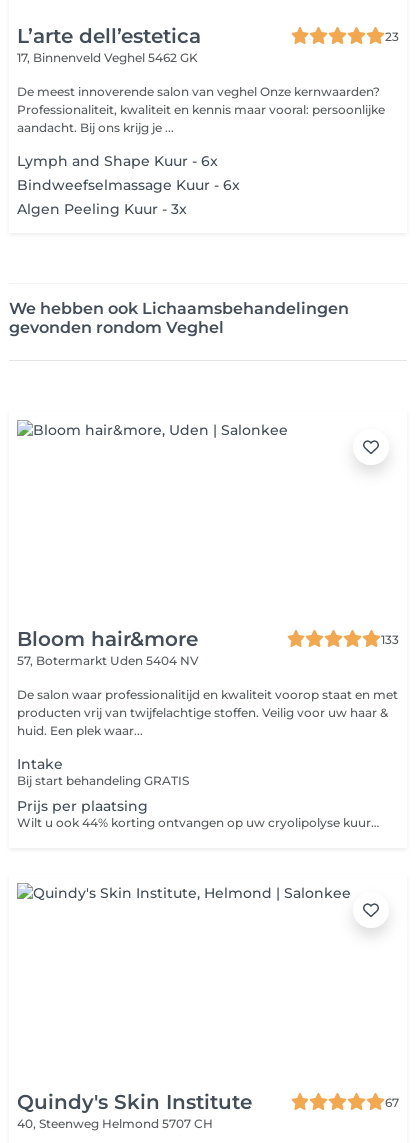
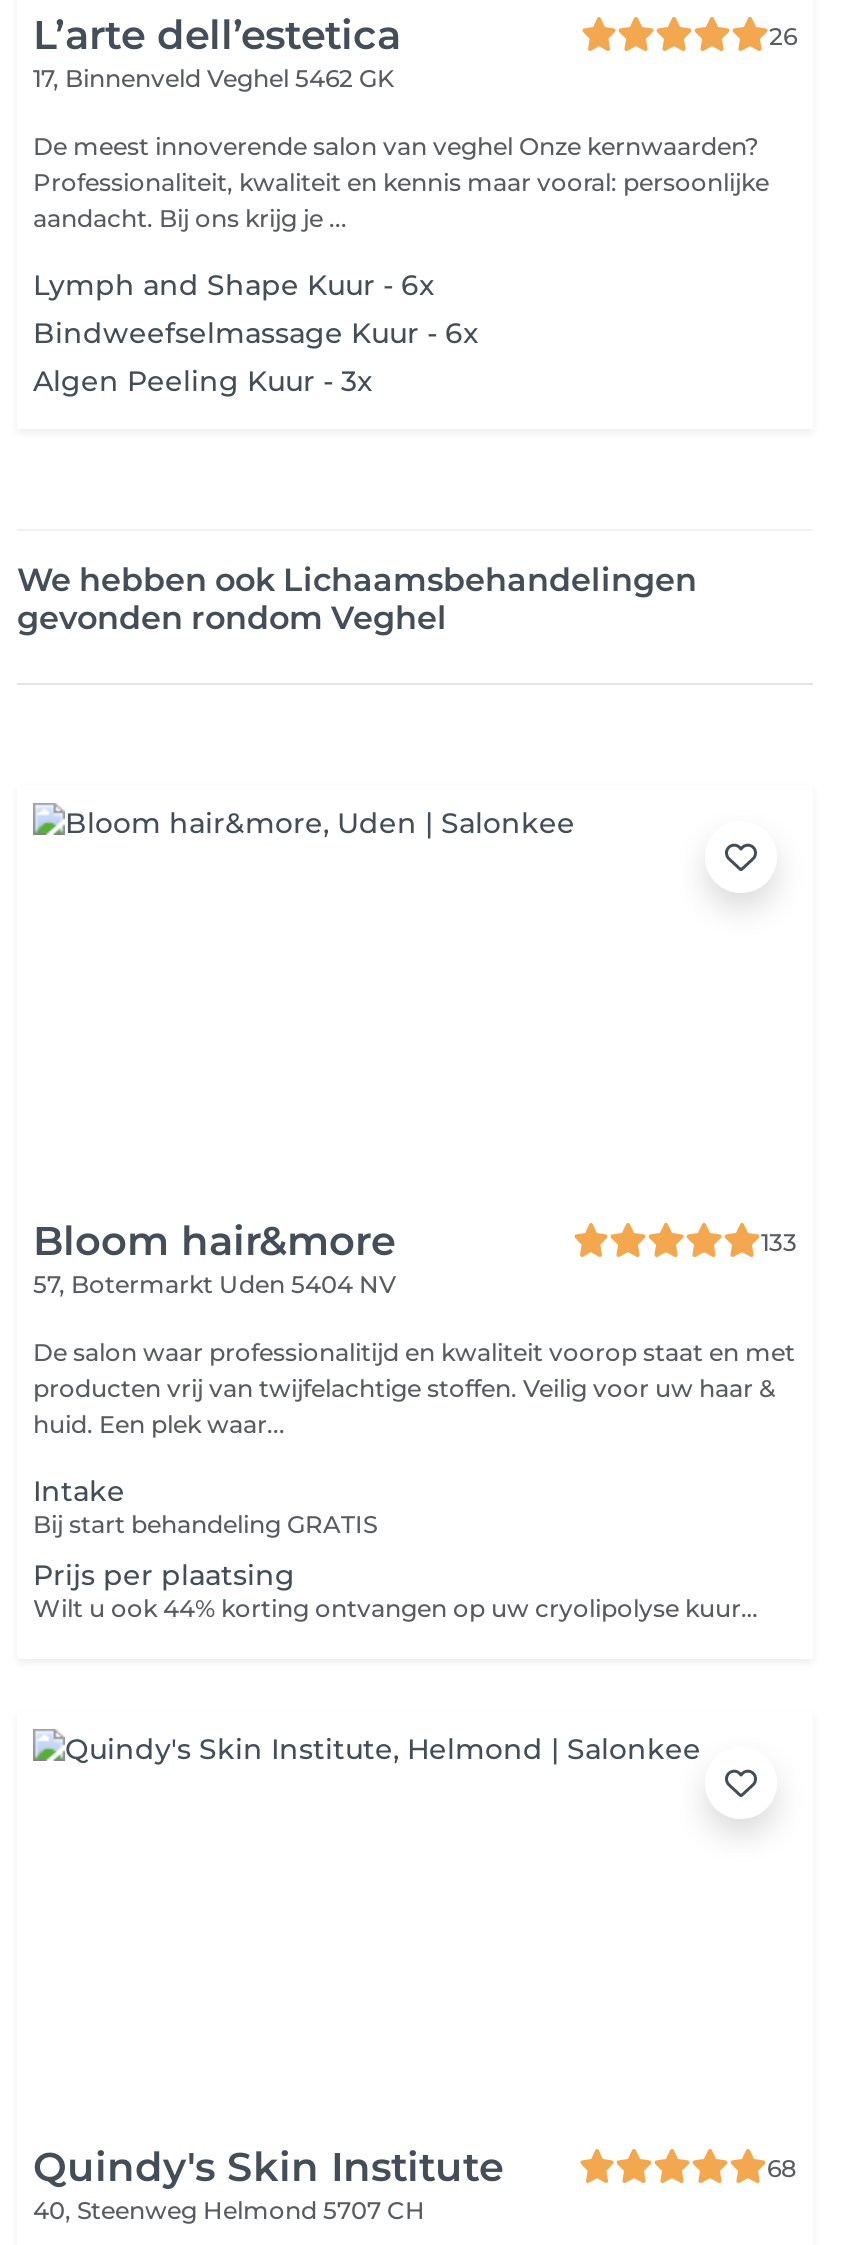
[385,29,399,44] 23 -> [769,21,797,51] 26
[385,1095,399,1110] 67 -> [767,2153,797,2183] 68

